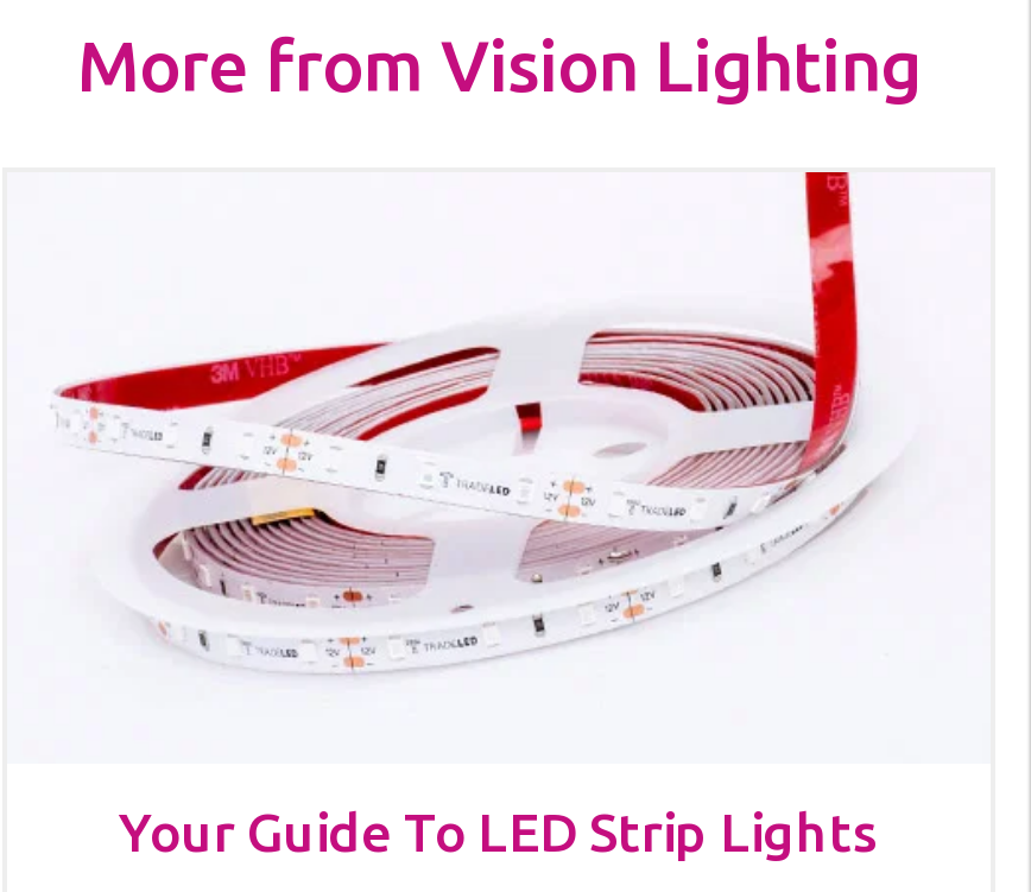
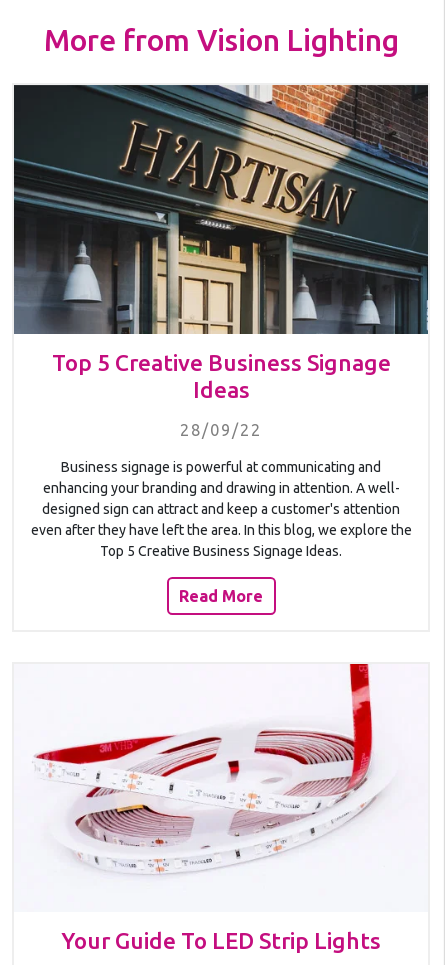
none -> [13,84,429,605] [image] | Top 5 Creative Business Signage | Ideas | 28/09/22 | Business signage is powerful at communicating and | enhancing your branding and drawing in attention. A well- | designed sign can attract and keep a customer's attention | even after they have left the area. In this blog, we explore the | Top 5 Creative Business Signage Ideas. | Read More

